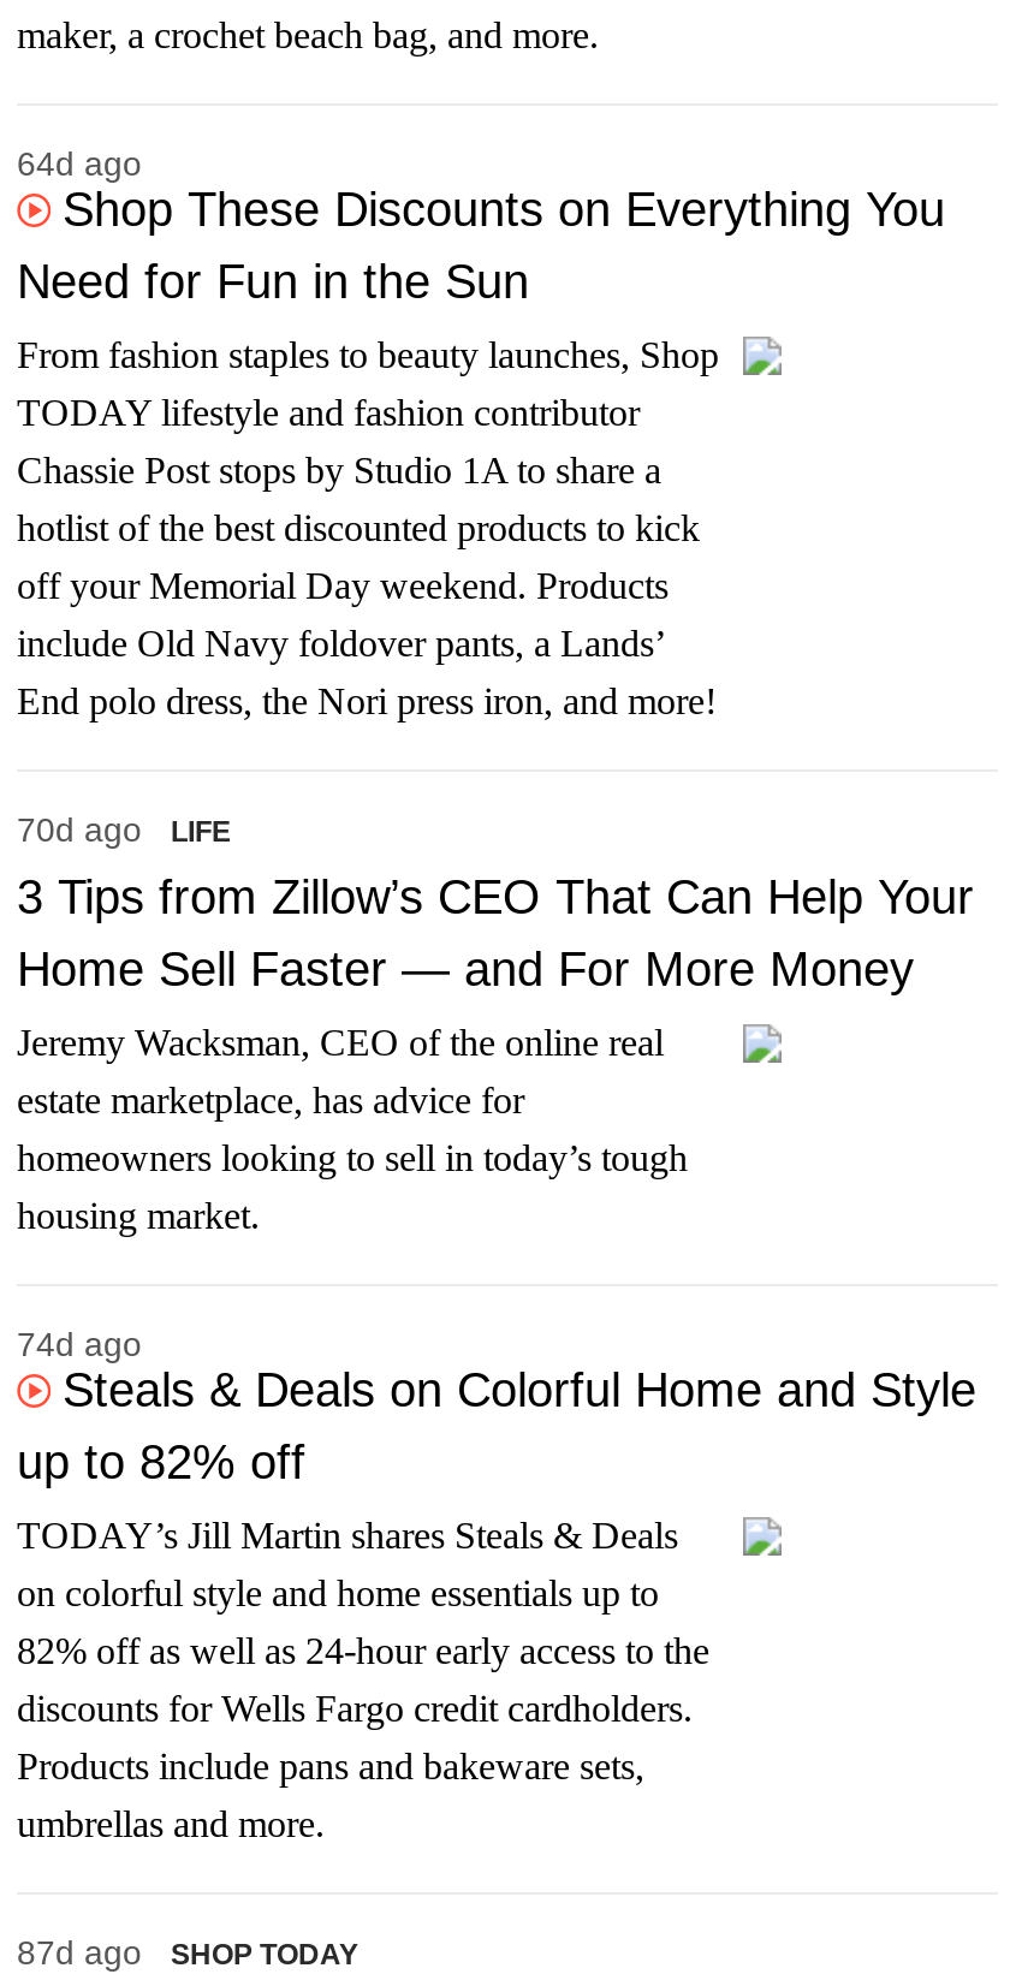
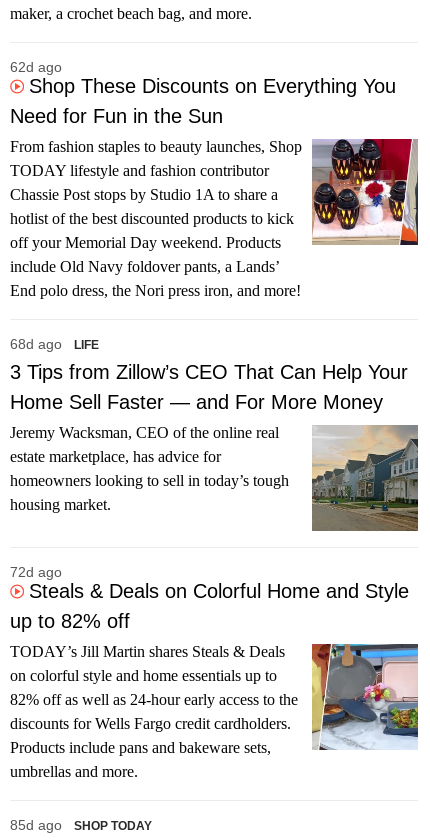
[17,142,142,181] 64d ago -> [10,59,62,75] 62d ago
none -> [311,138,419,246] [image]
[17,808,231,847] 70d ago LIFE -> [10,336,99,352] 68d ago LIFE
none -> [311,424,419,532] [image]
[17,1323,142,1361] 74d ago -> [10,564,62,580] 72d ago
none -> [311,643,419,751] [image]
[17,1931,358,1970] 87d ago SHOP TODAY -> [10,817,152,833] 85d ago SHOP TODAY

